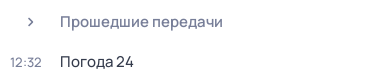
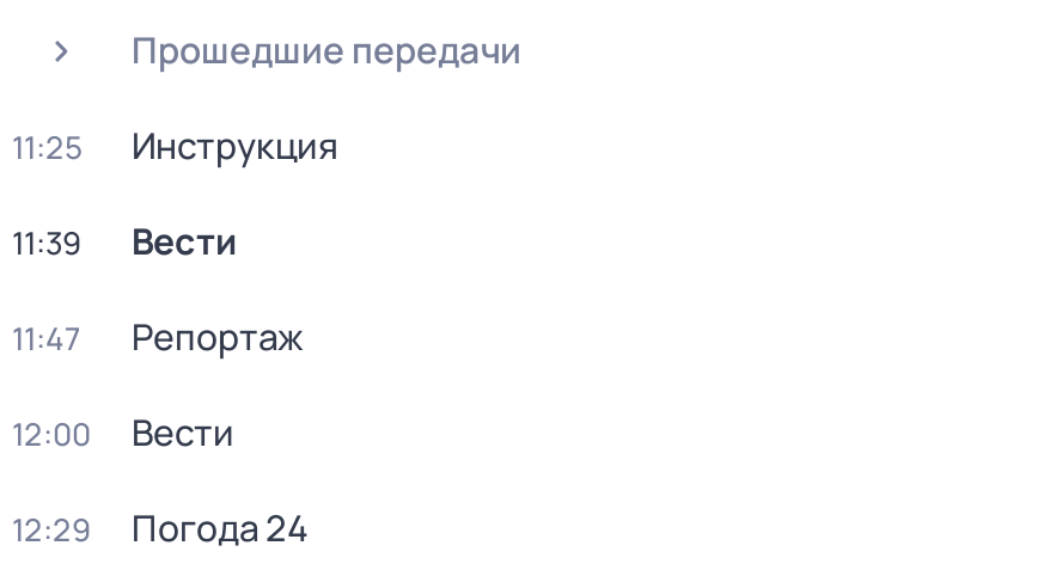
[10,53,42,71] 12:32 -> [12,121,337,551] 11:25 | Инструкция | 11:39 | Вести | 11:47 | Репортаж | 12:00 | Вести | 12:29

